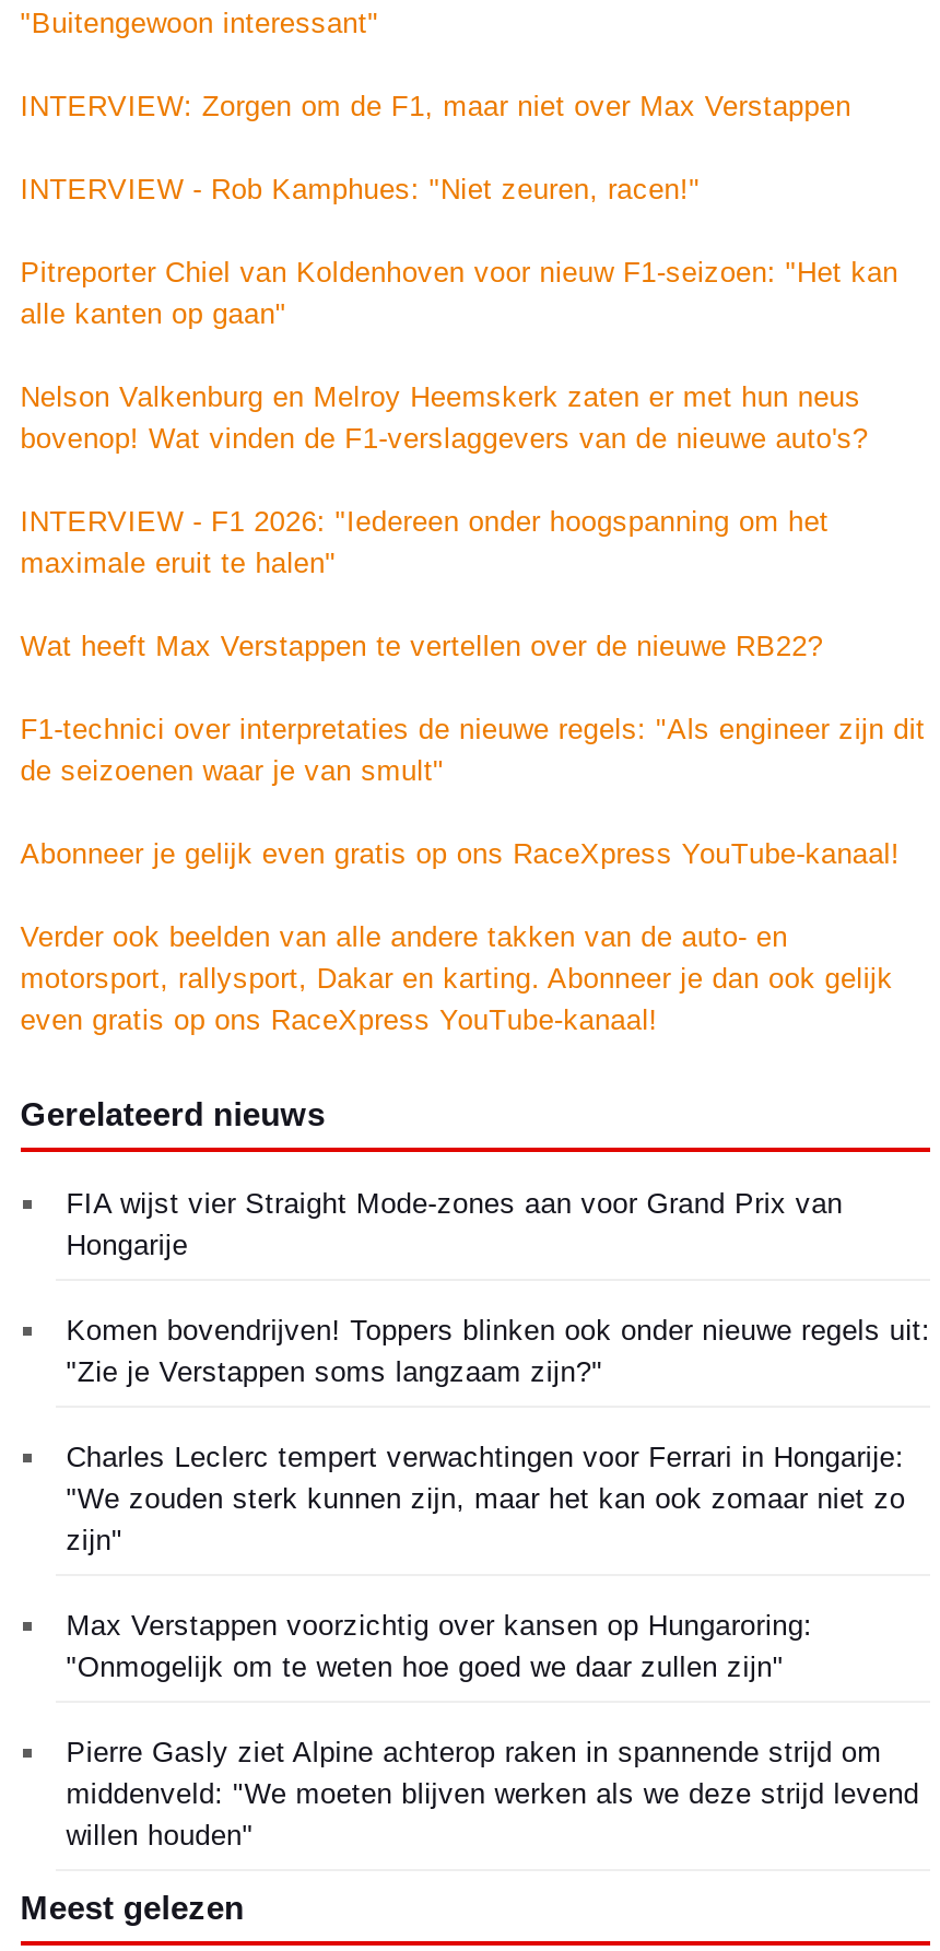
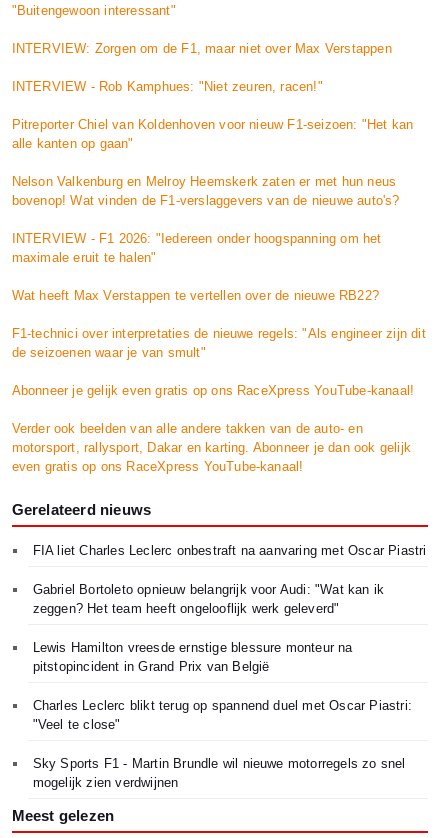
[66,1187,843,1262] FIA wijst vier Straight Mode-zones aan voor Grand Prix van | Hongarije -> [33,543,427,558] FIA liet Charles Leclerc onbestraft na aanvaring met Oscar Piastri
[66,1314,931,1389] Komen bovendrijven! Toppers blinken ook onder nieuwe regels uit: | "Zie je Verstappen soms langzaam zijn?" -> [33,582,384,616] Gabriel Bortoleto opnieuw belangrijk voor Audi: "Wat kan ik | zeggen? Het team heeft ongelooflijk werk geleverd"
[66,1441,905,1557] Charles Leclerc tempert verwachtingen voor Ferrari in Hongarije: | "We zouden sterk kunnen zijn, maar het kan ook zomaar niet zo | zijn" -> [33,640,353,674] Lewis Hamilton vreesde ernstige blessure monteur na | pitstopincident in Grand Prix van België
[66,1609,813,1684] Max Verstappen voorzichtig over kansen op Hungaroring: | "Onmogelijk om te weten hoe goed we daar zullen zijn" -> [33,698,412,732] Charles Leclerc blikt terug op spannend duel met Oscar Piastri: | "Veel te close"
[66,1736,919,1852] Pierre Gasly ziet Alpine achterop raken in spannende strijd om | middenveld: "We moeten blijven werken als we deze strijd levend | willen houden" -> [33,756,406,790] Sky Sports F1 - Martin Brundle wil nieuwe motorregels zo snel | mogelijk zien verdwijnen

